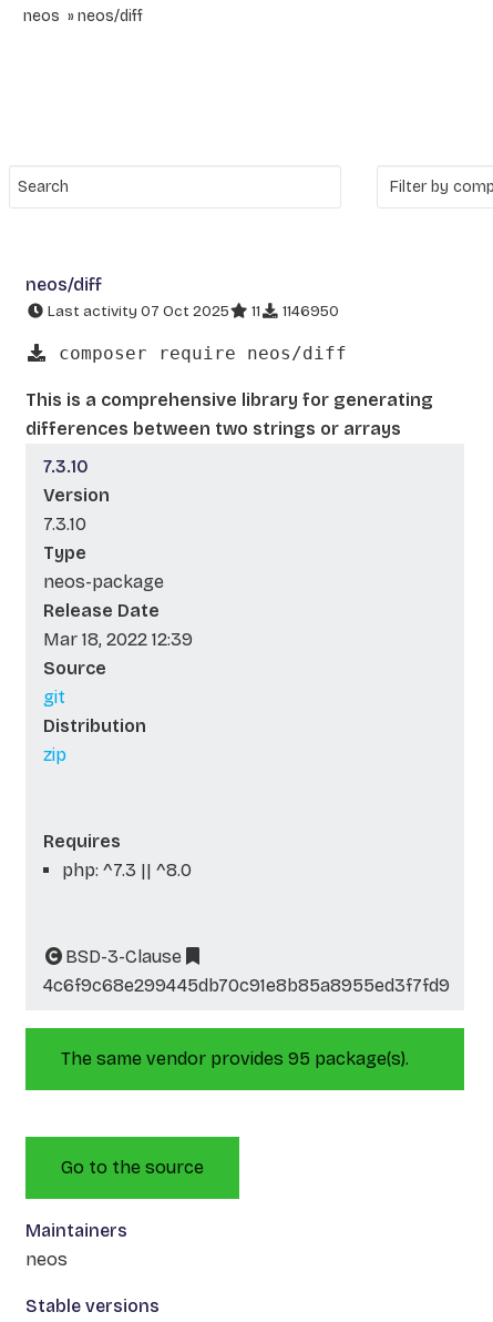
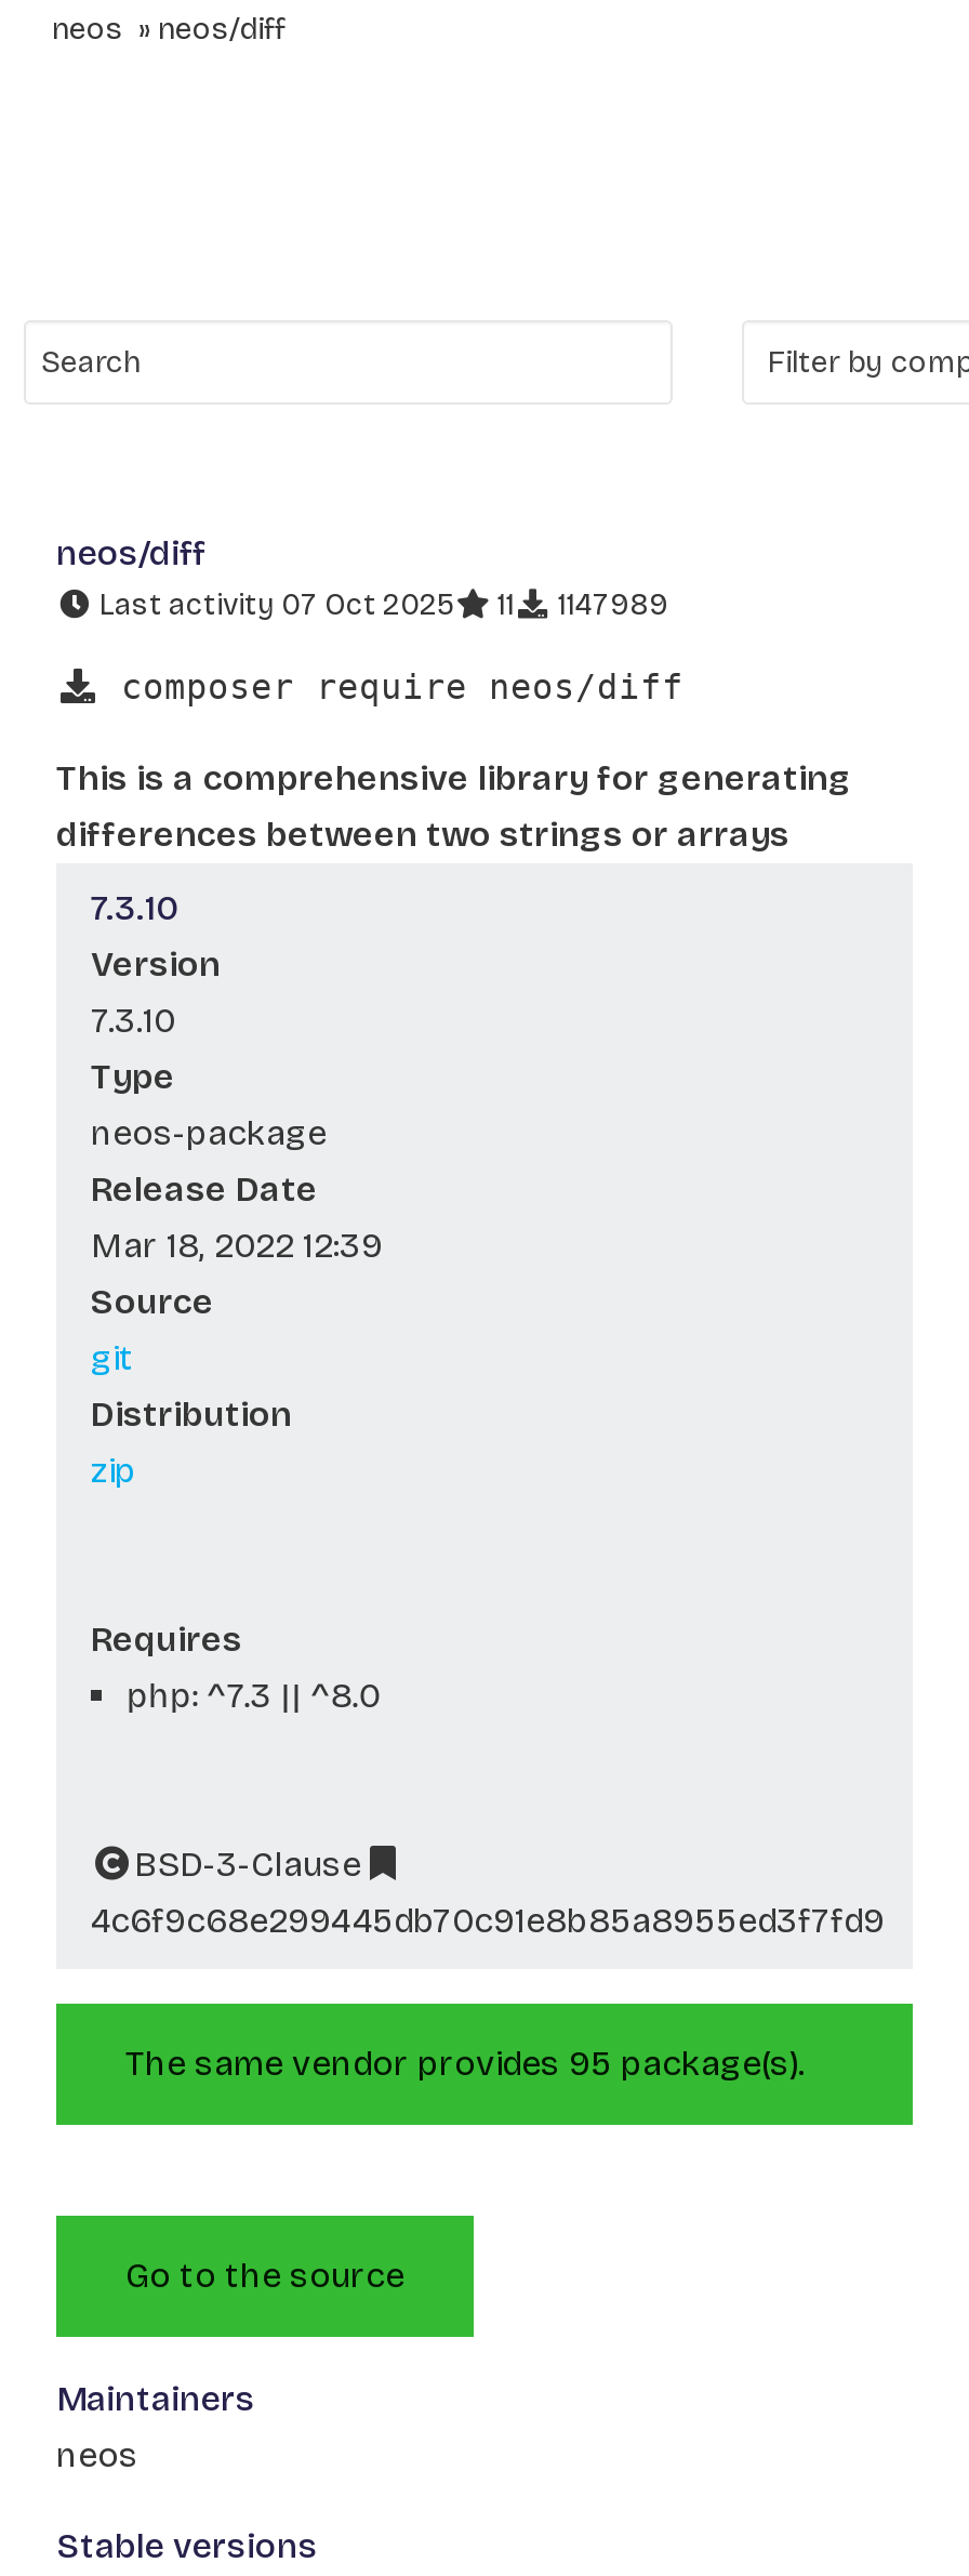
[279,302,339,321] 1146950 -> [552,586,668,623] 1147989

